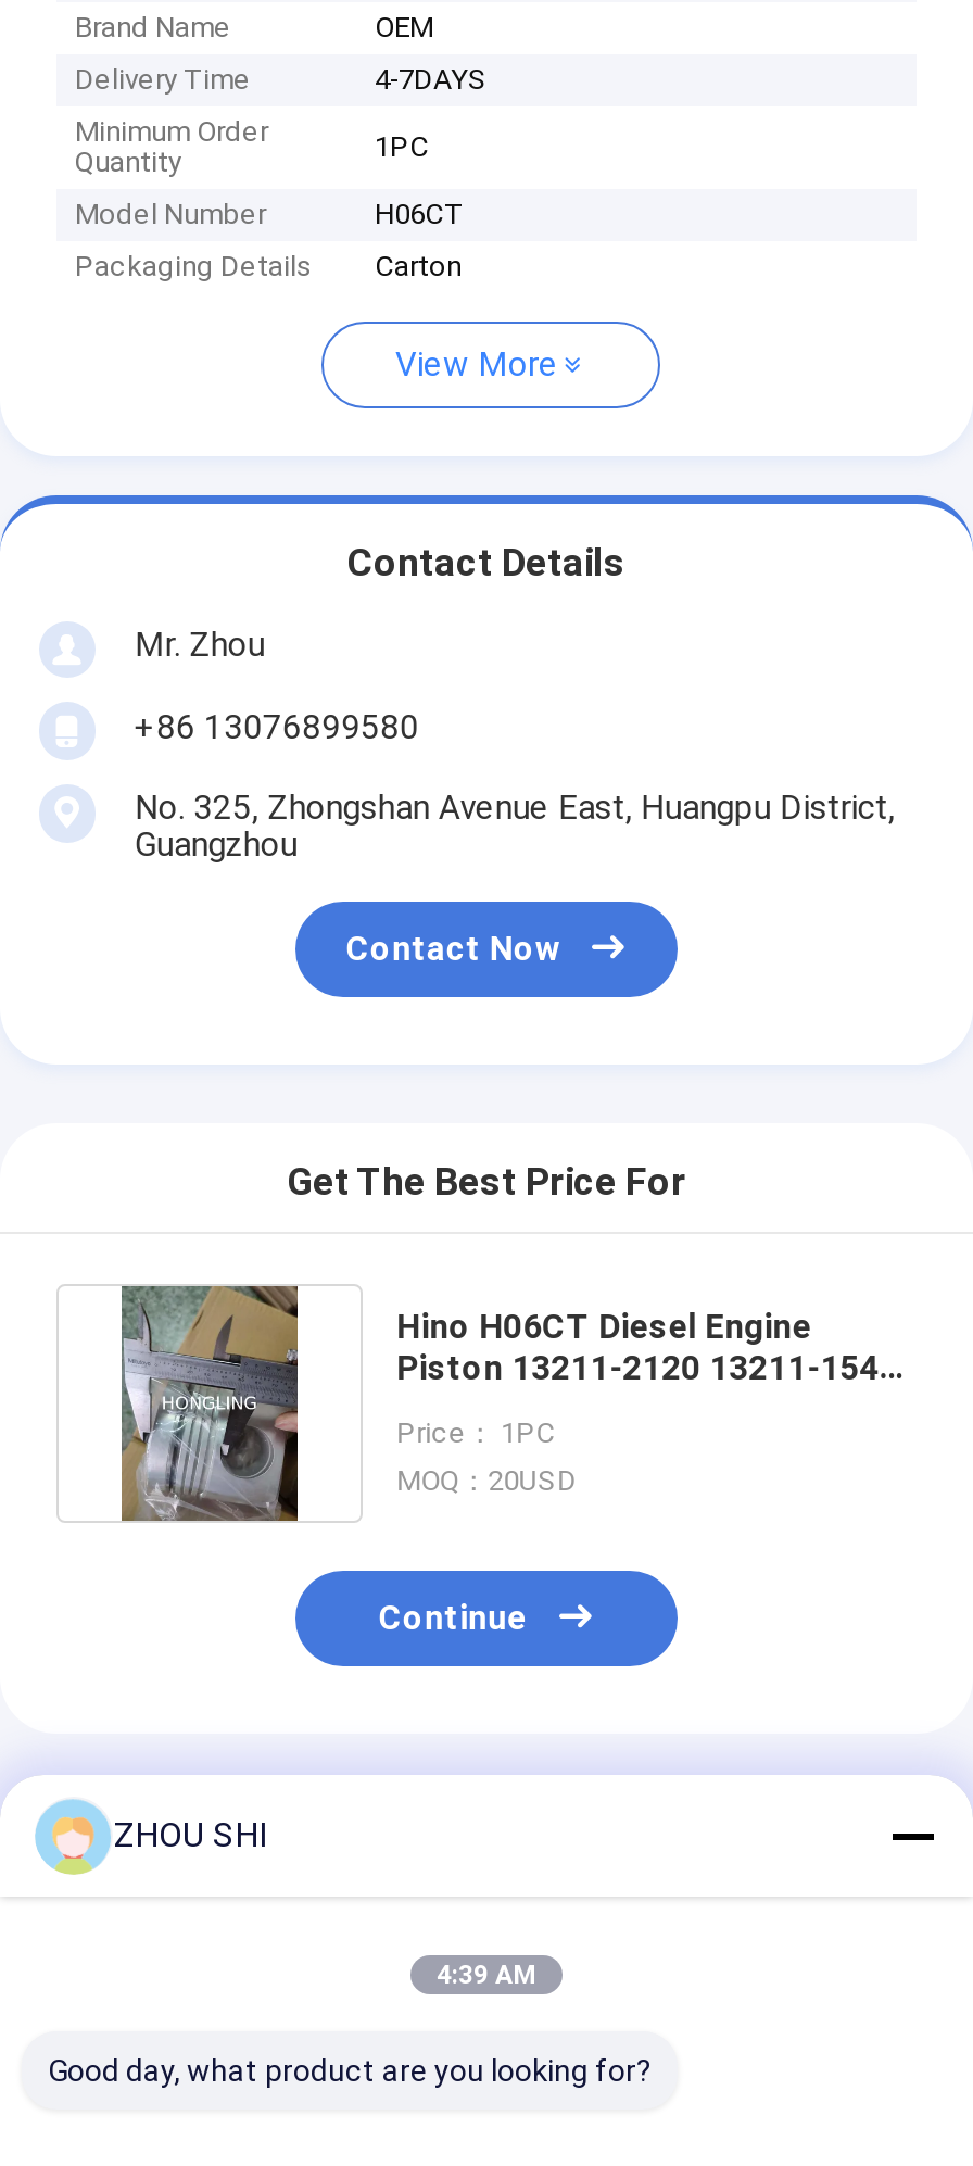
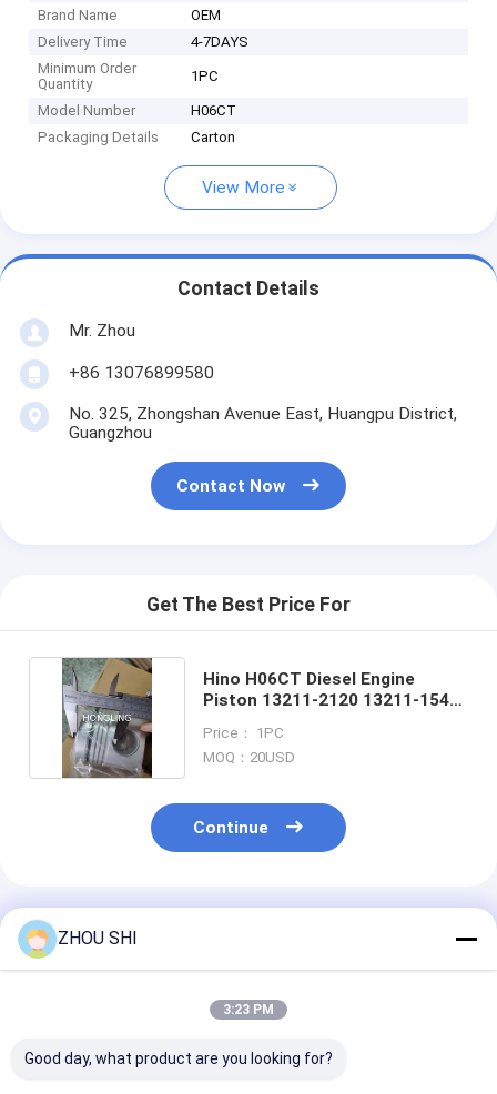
[437,1960,536,1990] 4:39 AM -> [223,1002,274,1017] 3:23 PM

